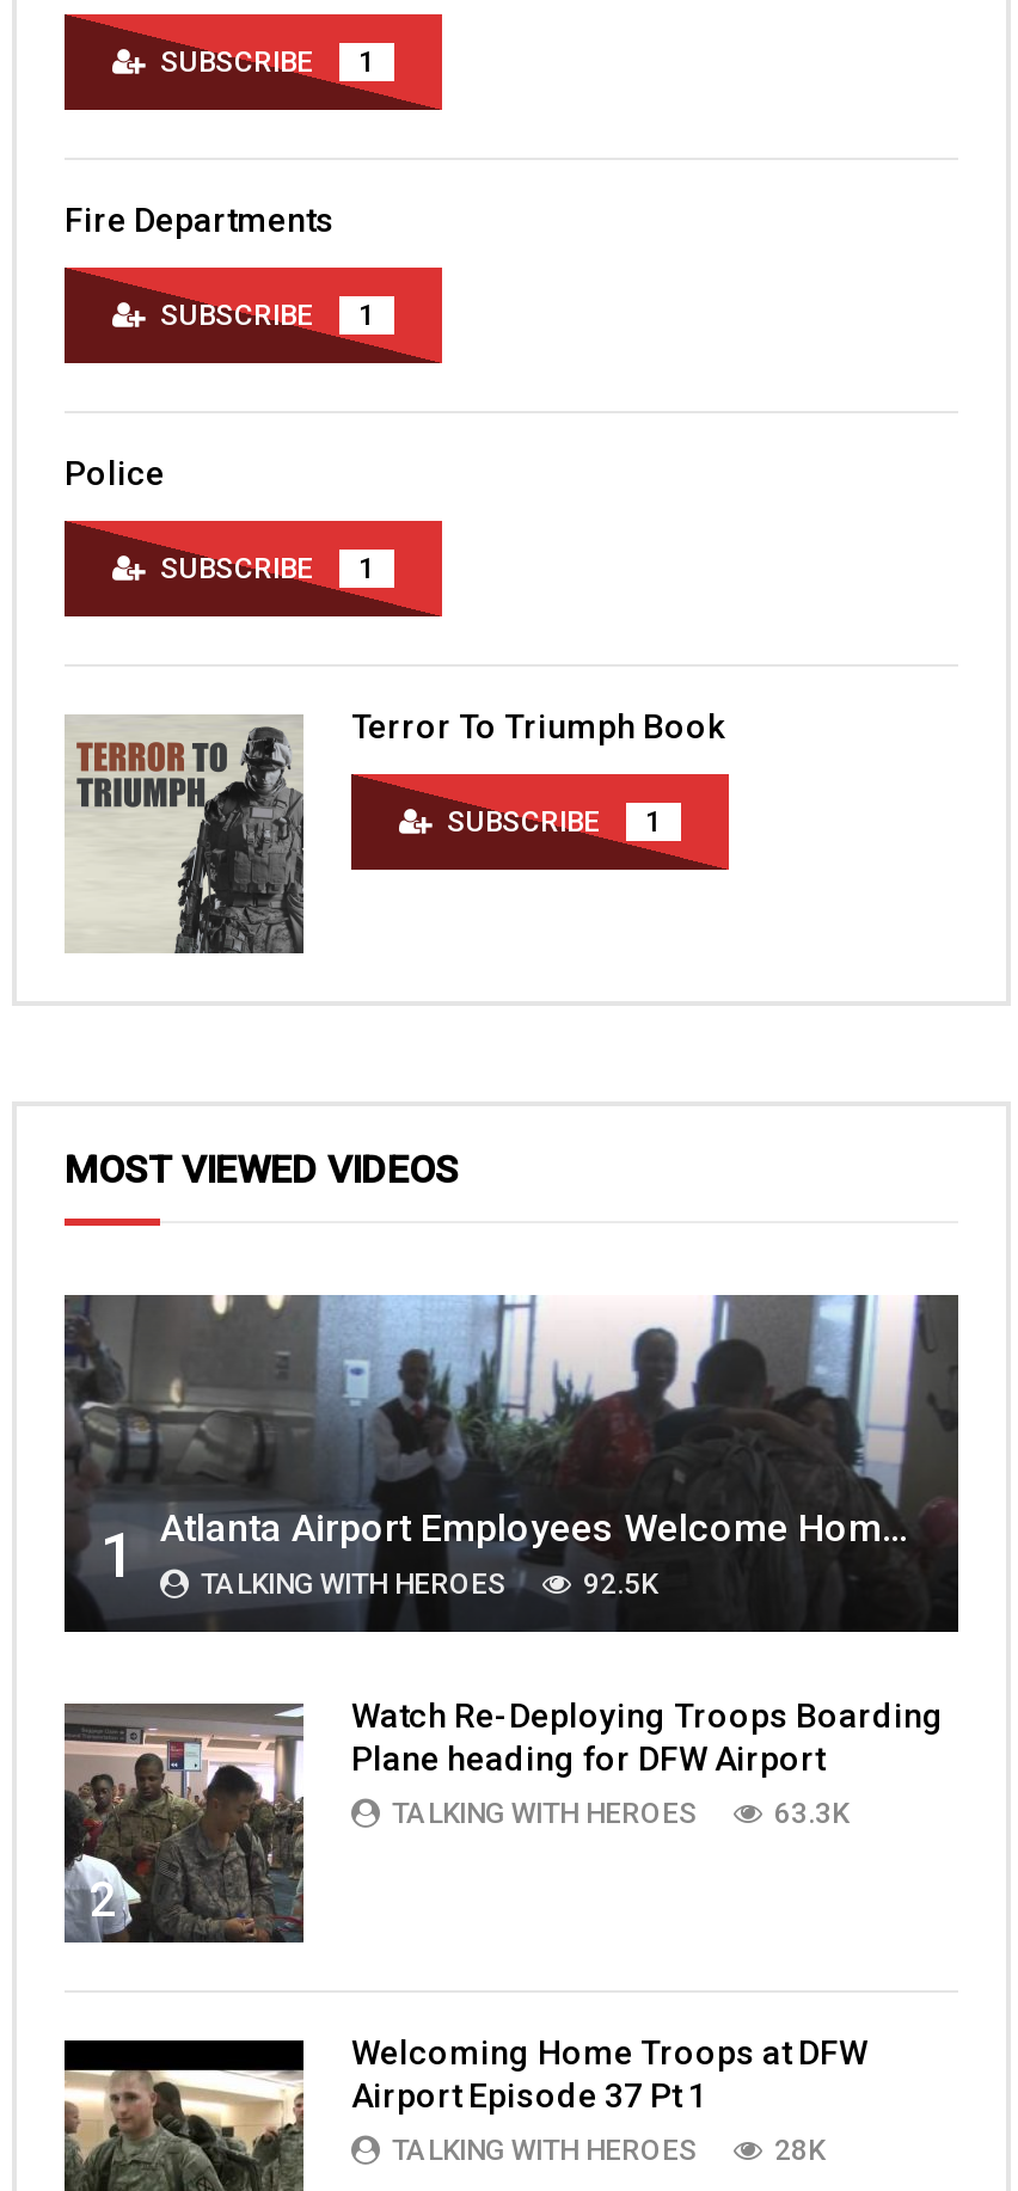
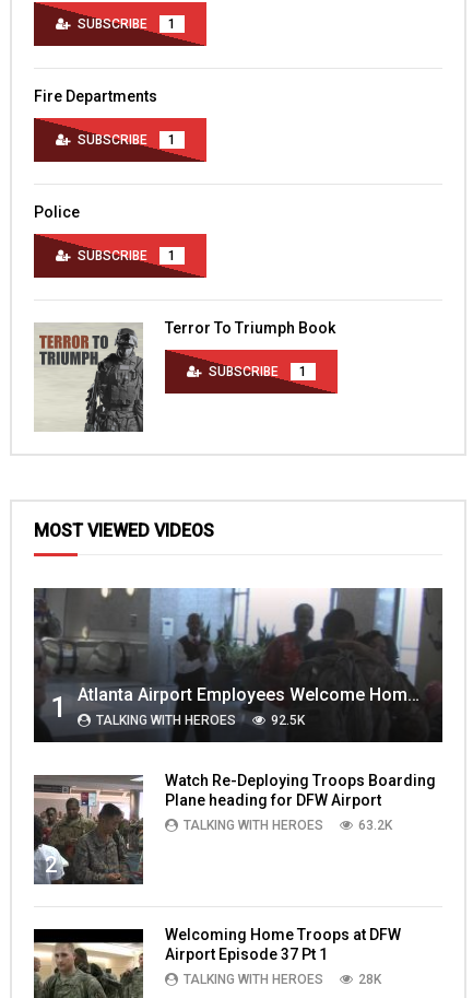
[774,1796,848,1829] 63.3K -> [358,817,392,833] 63.2K

